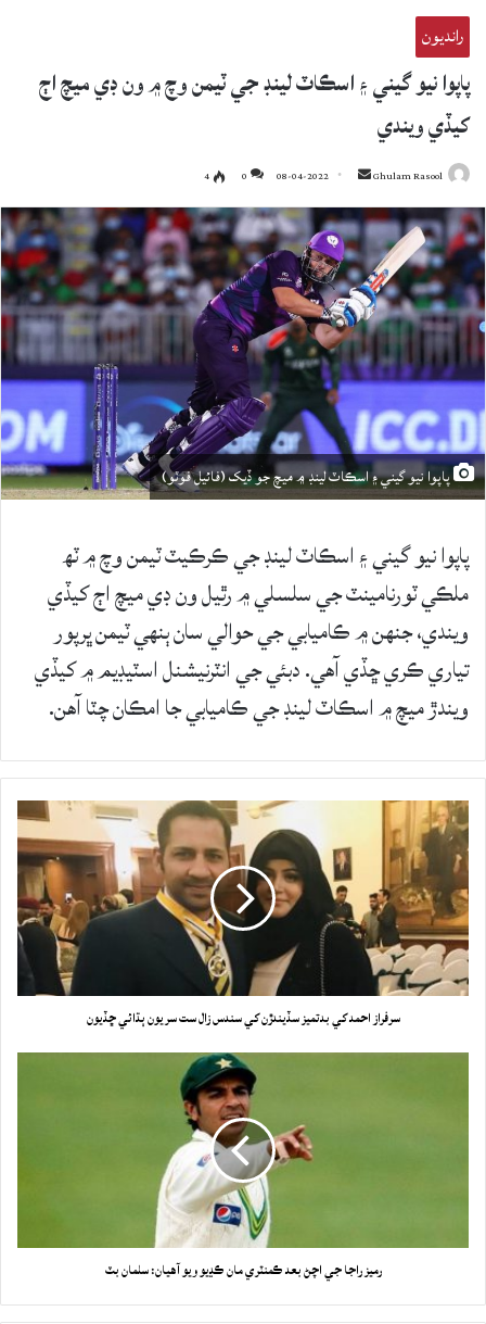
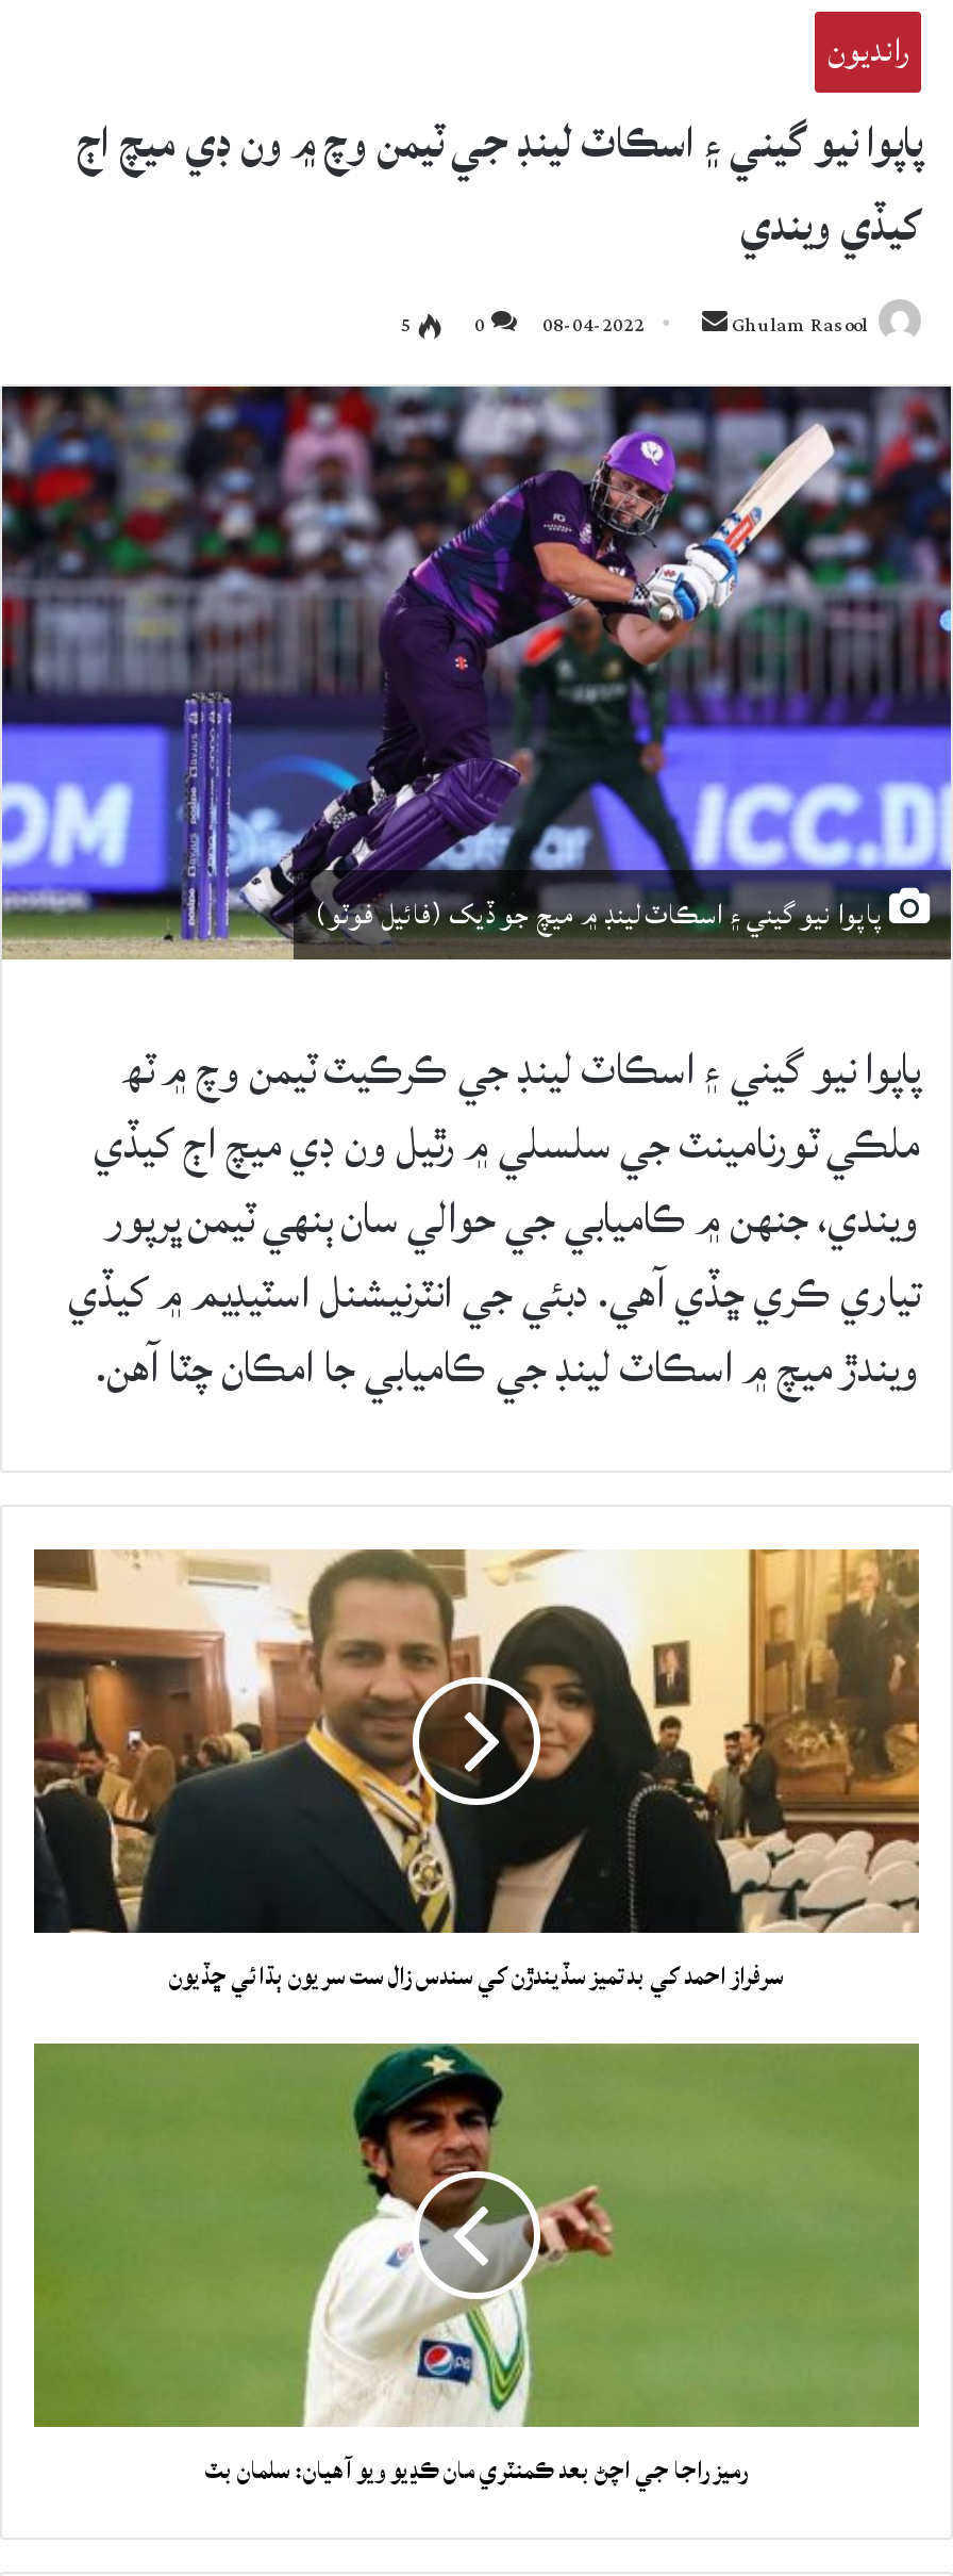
[204,167,209,186] 4 -> [400,308,411,344] 5

